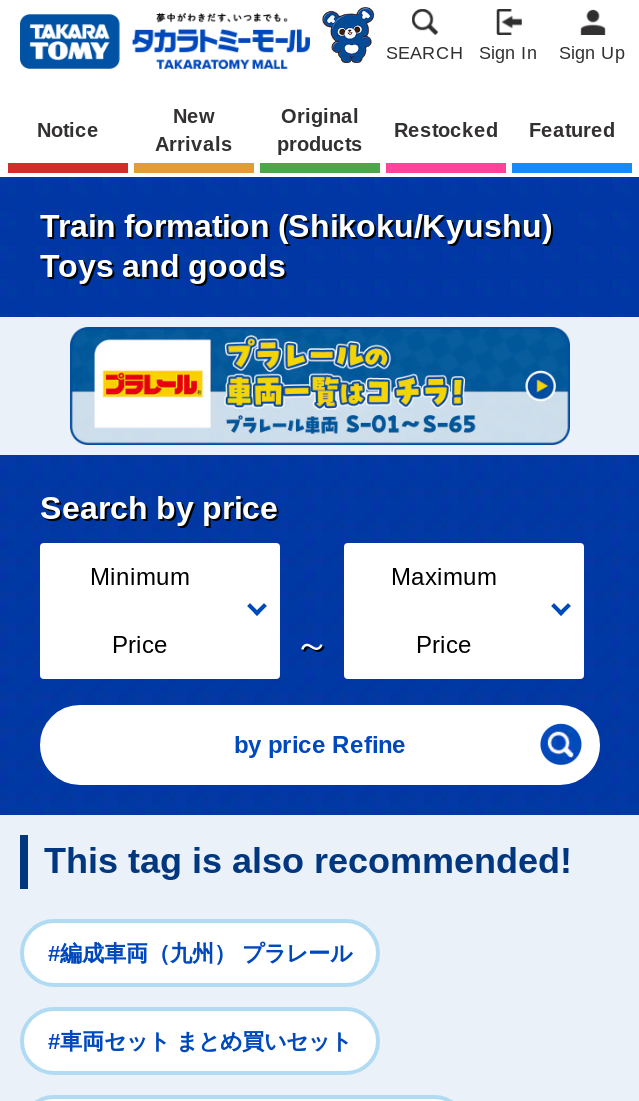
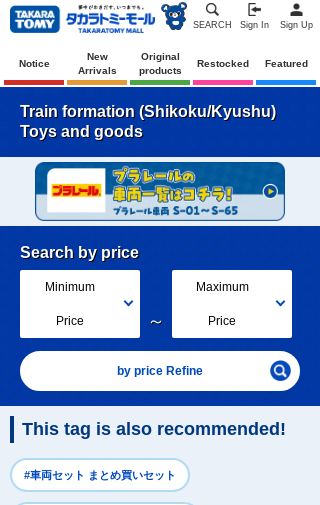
[48,940,352,964] #編成車両（九州） プラレール -> none

